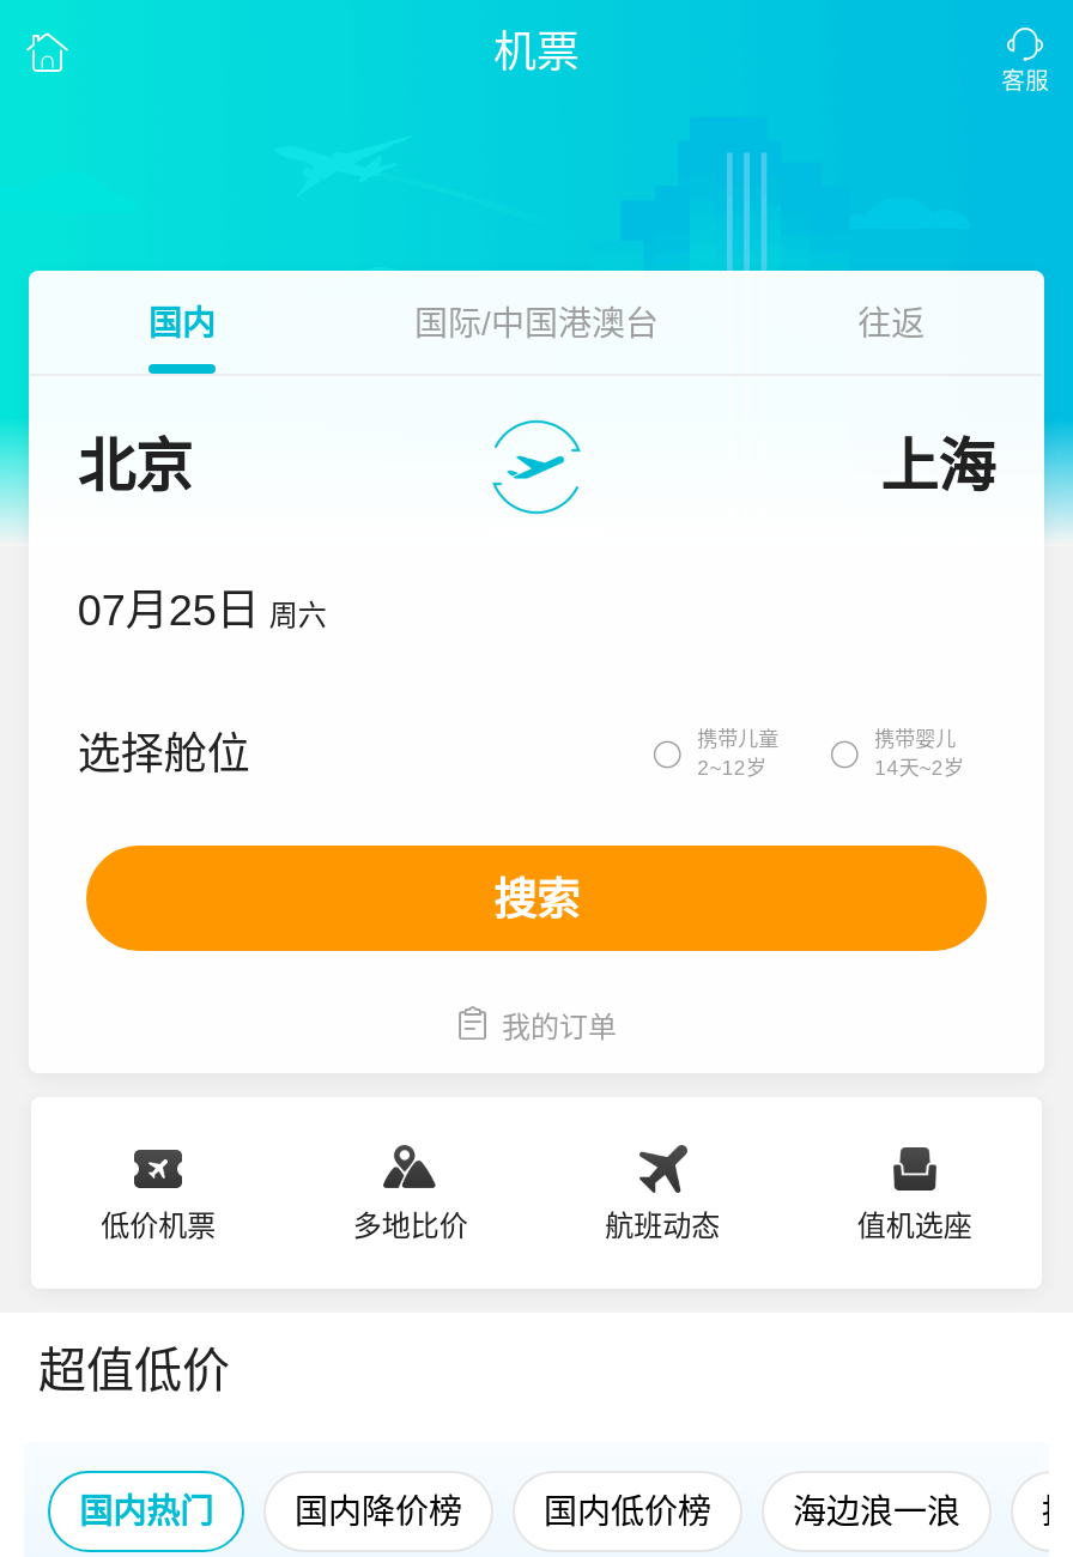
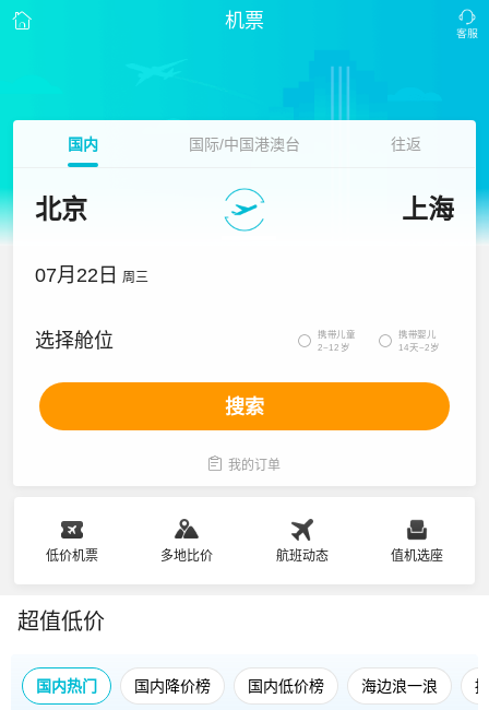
[77,587,326,635] 07月25日 周六 -> [35,264,149,286] 07月22日 周三

